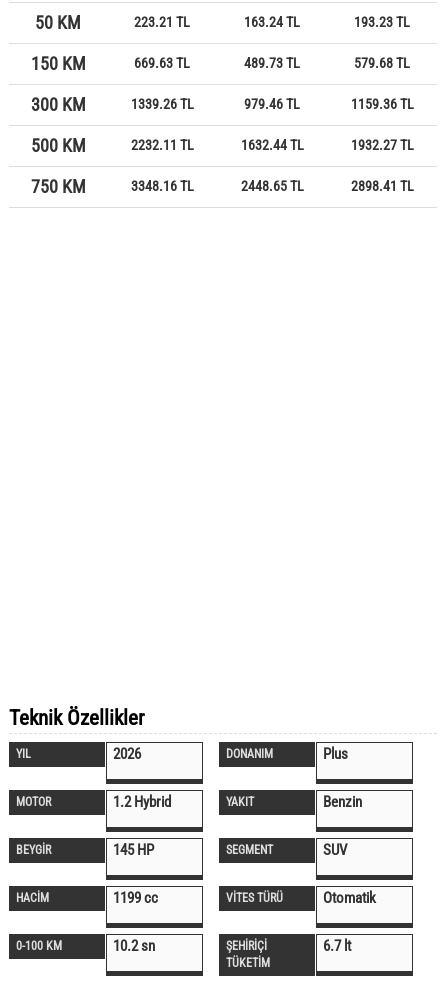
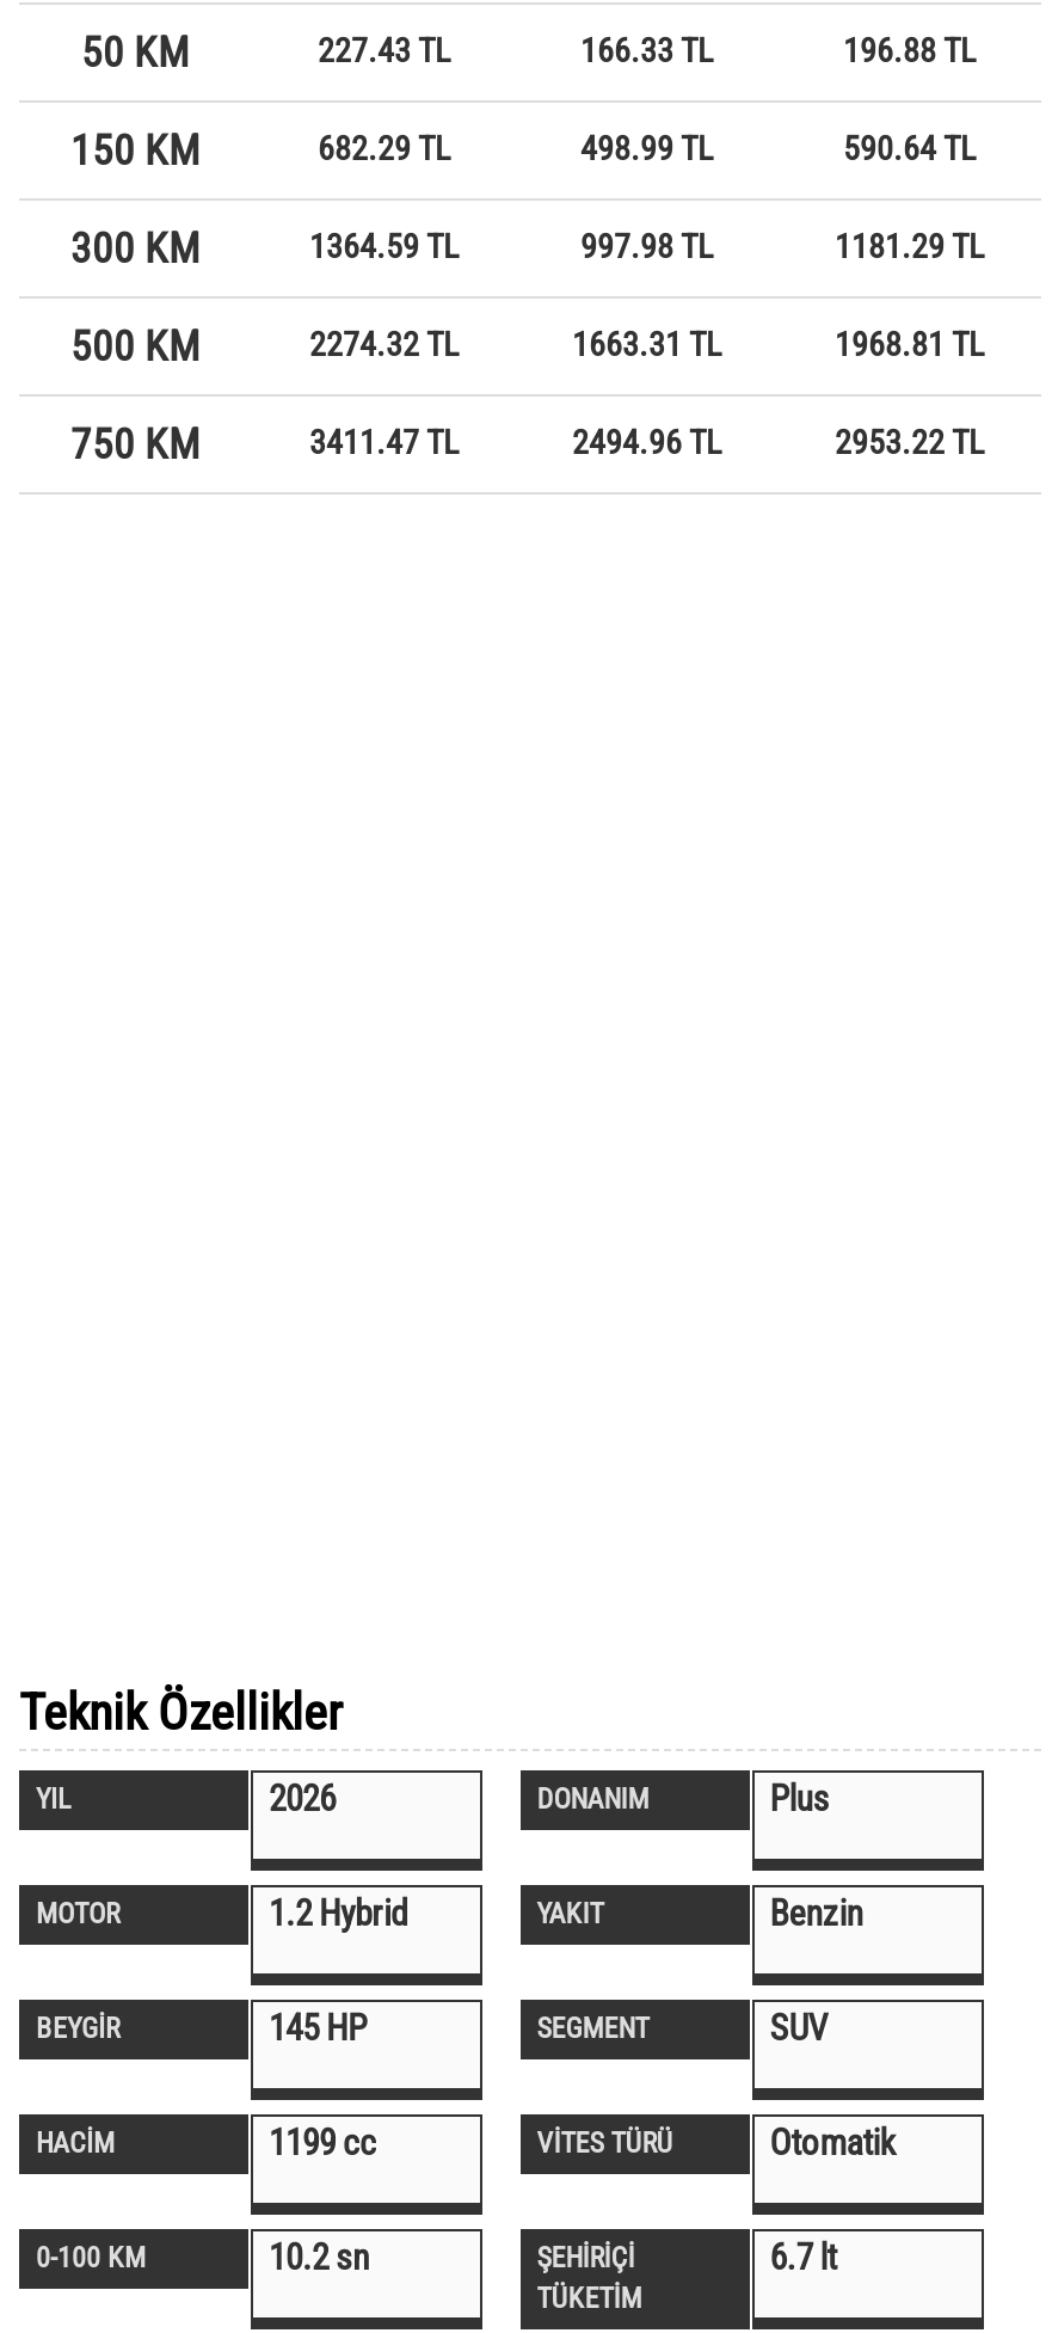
[134,14,190,30] 223.21 TL -> [318,31,451,69] 227.43 TL
[244,14,300,30] 163.24 TL -> [580,31,714,69] 166.33 TL
[354,14,410,30] 193.23 TL -> [843,31,977,69] 196.88 TL
[134,55,190,71] 669.63 TL -> [318,129,451,167] 682.29 TL
[244,55,300,71] 489.73 TL -> [580,129,714,167] 498.99 TL
[354,55,410,71] 579.68 TL -> [843,129,977,167] 590.64 TL
[130,96,193,112] 1339.26 TL -> [309,227,460,265] 1364.59 TL
[244,96,300,112] 979.46 TL -> [580,227,714,265] 997.98 TL
[350,96,413,112] 1159.36 TL -> [835,227,985,265] 1181.29 TL
[130,137,193,153] 2232.11 TL -> [309,325,460,363] 2274.32 TL
[240,137,303,153] 1632.44 TL -> [572,325,722,363] 1663.31 TL
[350,137,413,153] 1932.27 TL -> [835,325,985,363] 1968.81 TL
[130,178,193,194] 3348.16 TL -> [309,423,460,461] 3411.47 TL
[240,178,303,194] 2448.65 TL -> [572,423,722,461] 2494.96 TL
[350,178,413,194] 2898.41 TL -> [835,423,985,461] 2953.22 TL

